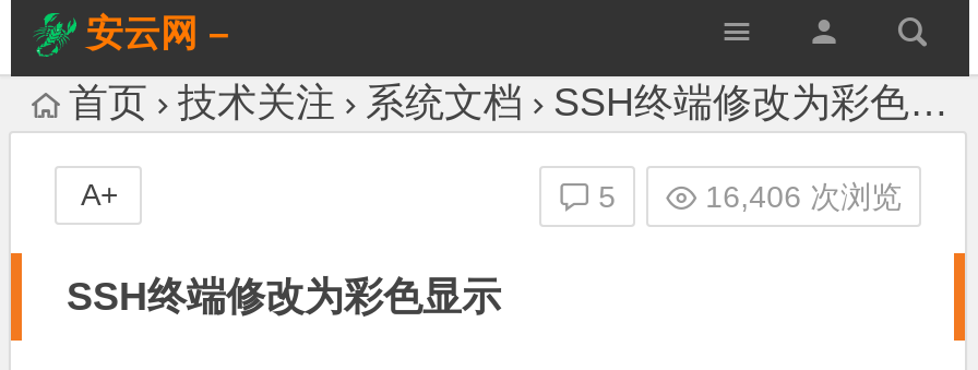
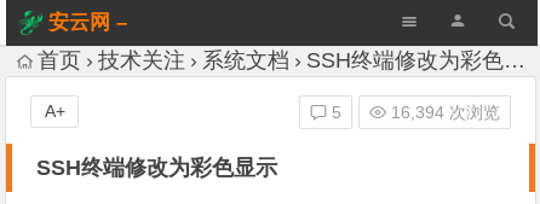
[697,179,902,214] 16,406 次浏览 -> [386,103,500,122] 16,394 次浏览

